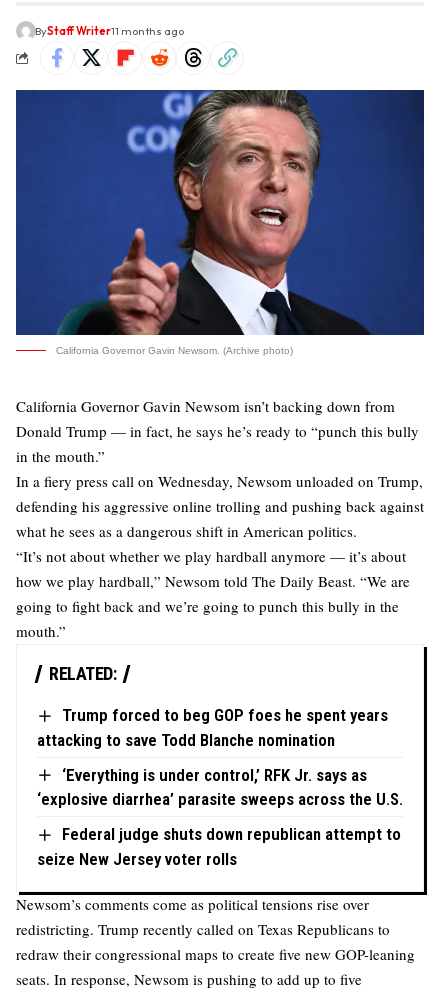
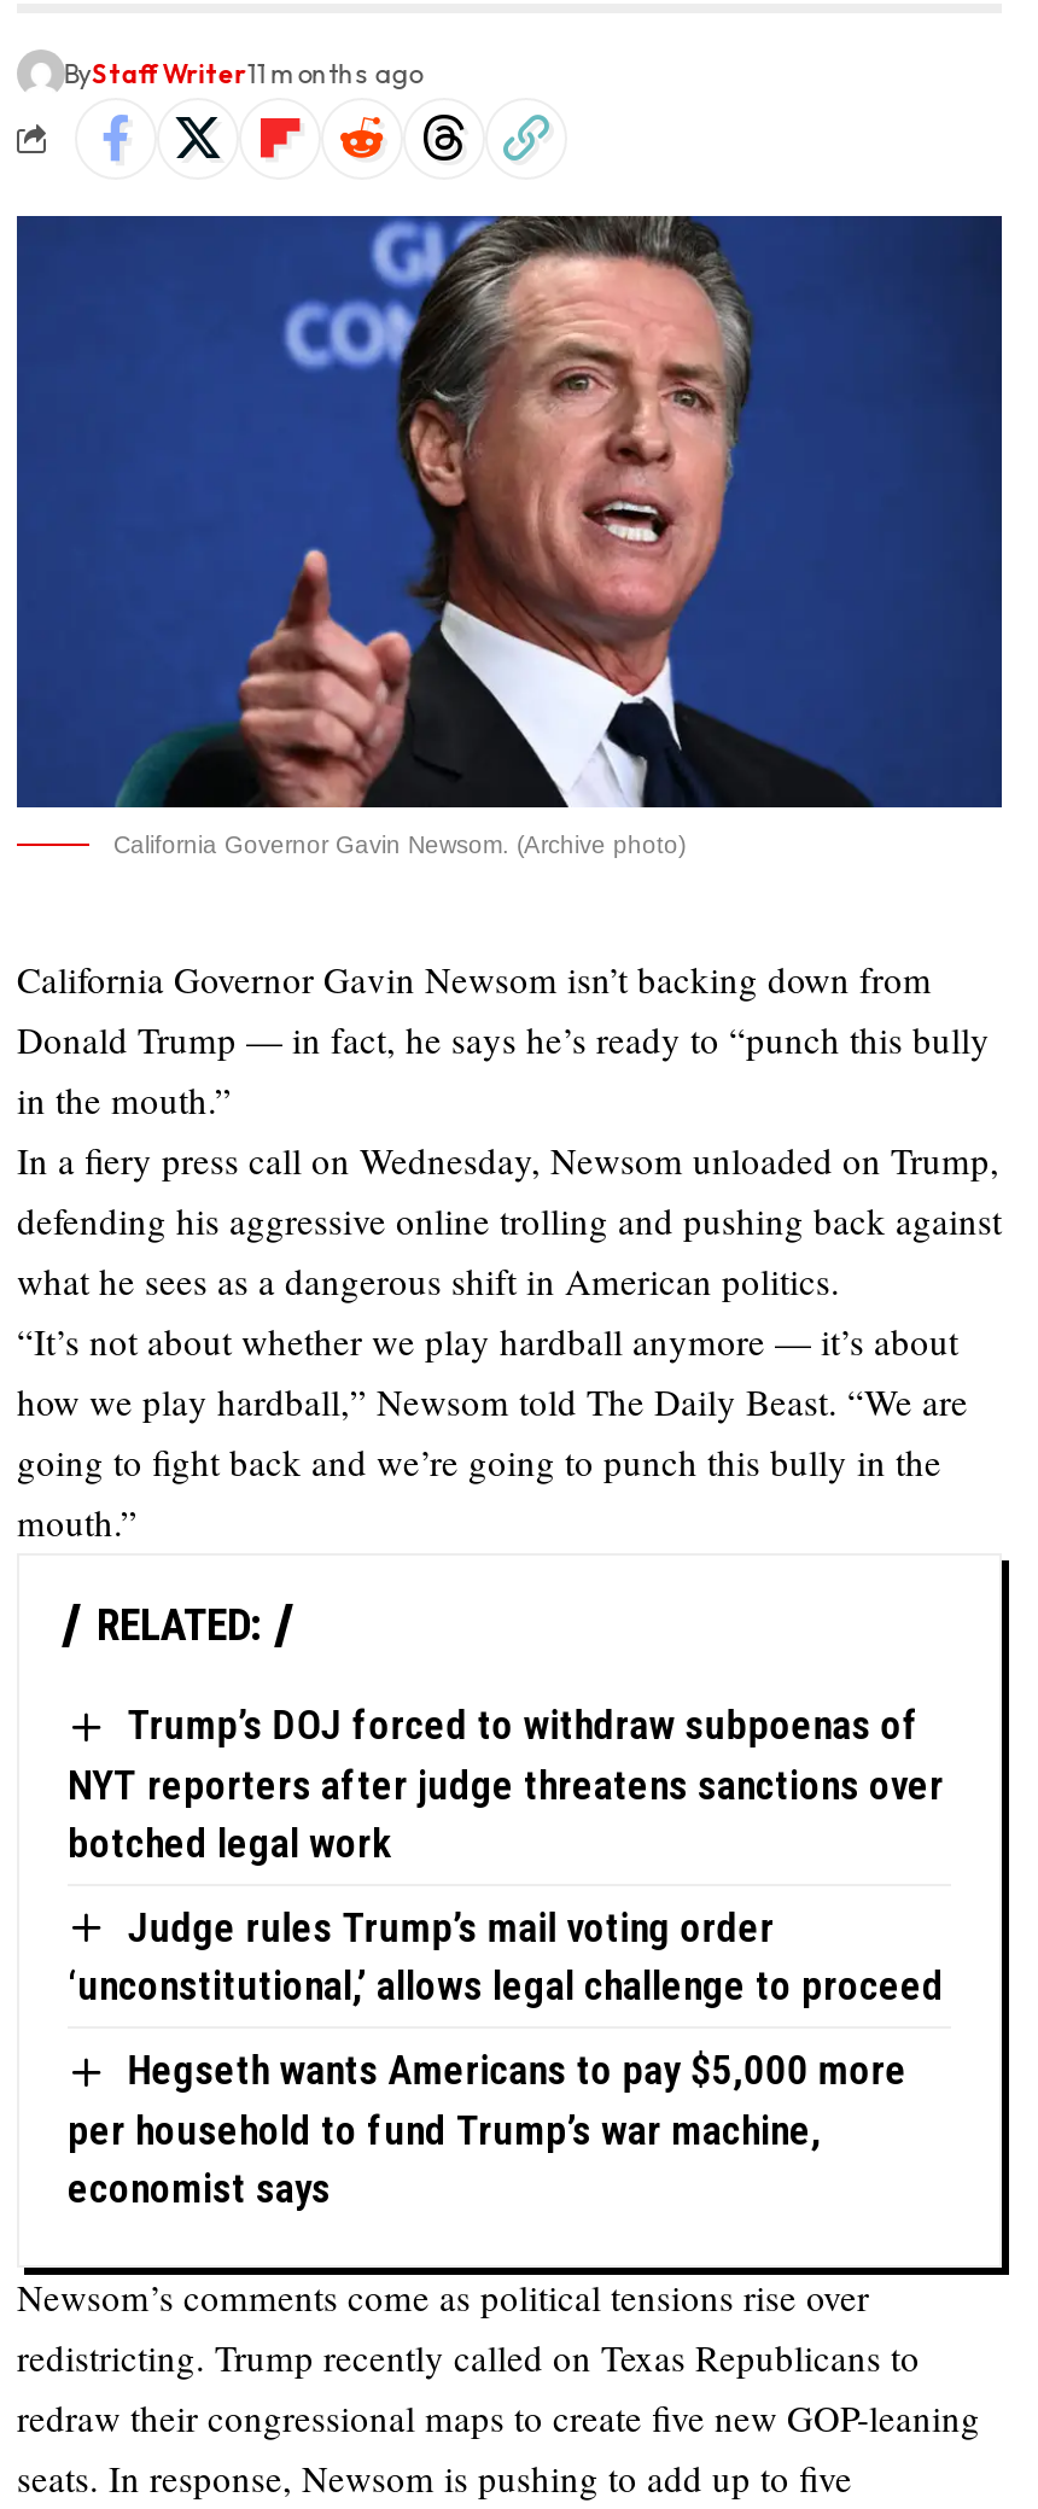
[37,705,388,750] Trump forced to beg GOP foes he spent years | attacking to save Todd Blanche nomination -> [68,1701,944,1866] Trump’s DOJ forced to withdraw subpoenas of | NYT reporters after judge threatens sanctions over | botched legal work
[37,765,403,809] ‘Everything is under control,’ RFK Jr. says as | ‘explosive diarrhea’ parasite sweeps across the U.S. -> [68,1903,944,2010] Judge rules Trump’s mail voting order | ‘unconstitutional,’ allows legal challenge to proceed
[37,824,401,869] Federal judge shuts down republican attempt to | seize New Jersey voter rolls -> [68,2046,907,2212] Hegseth wants Americans to pay $5,000 more | per household to fund Trump’s war machine, | economist says

